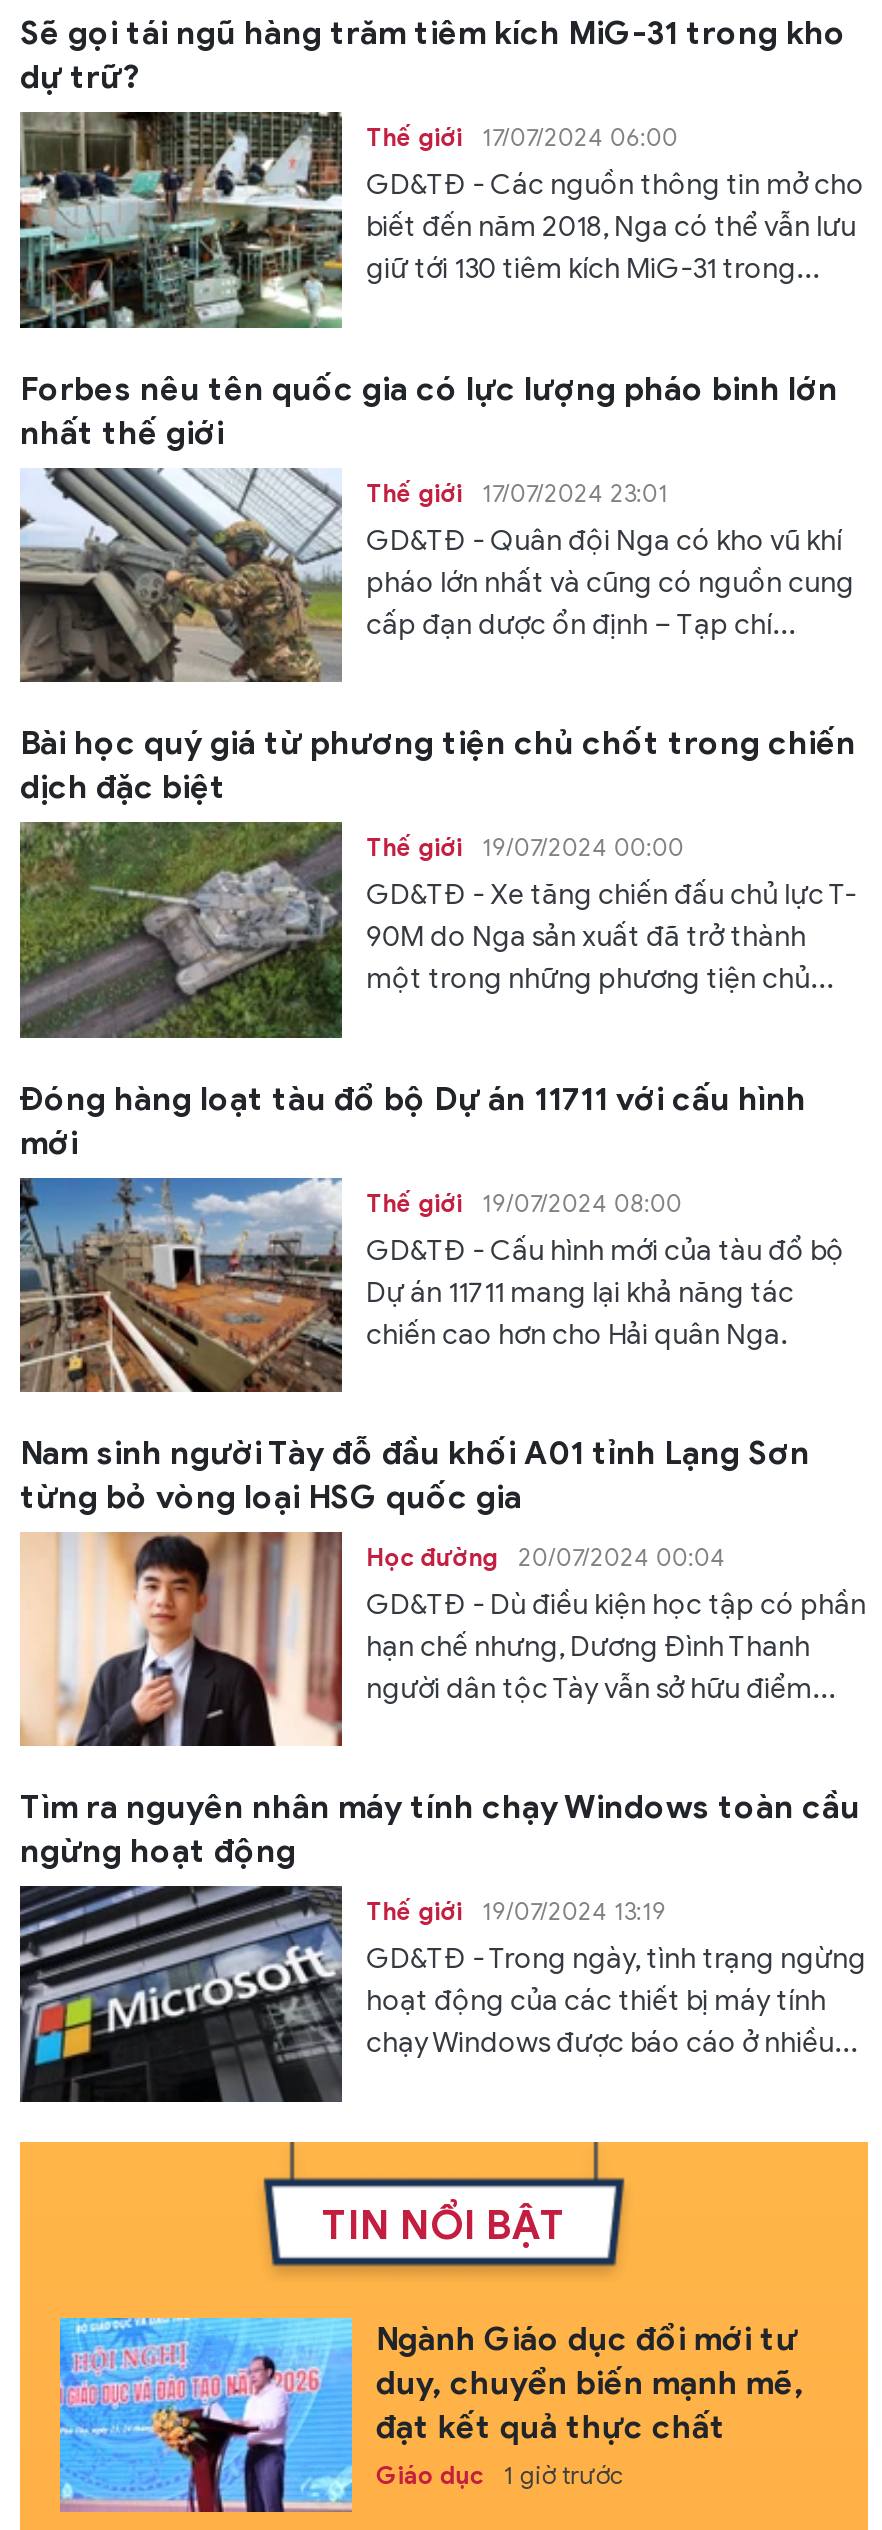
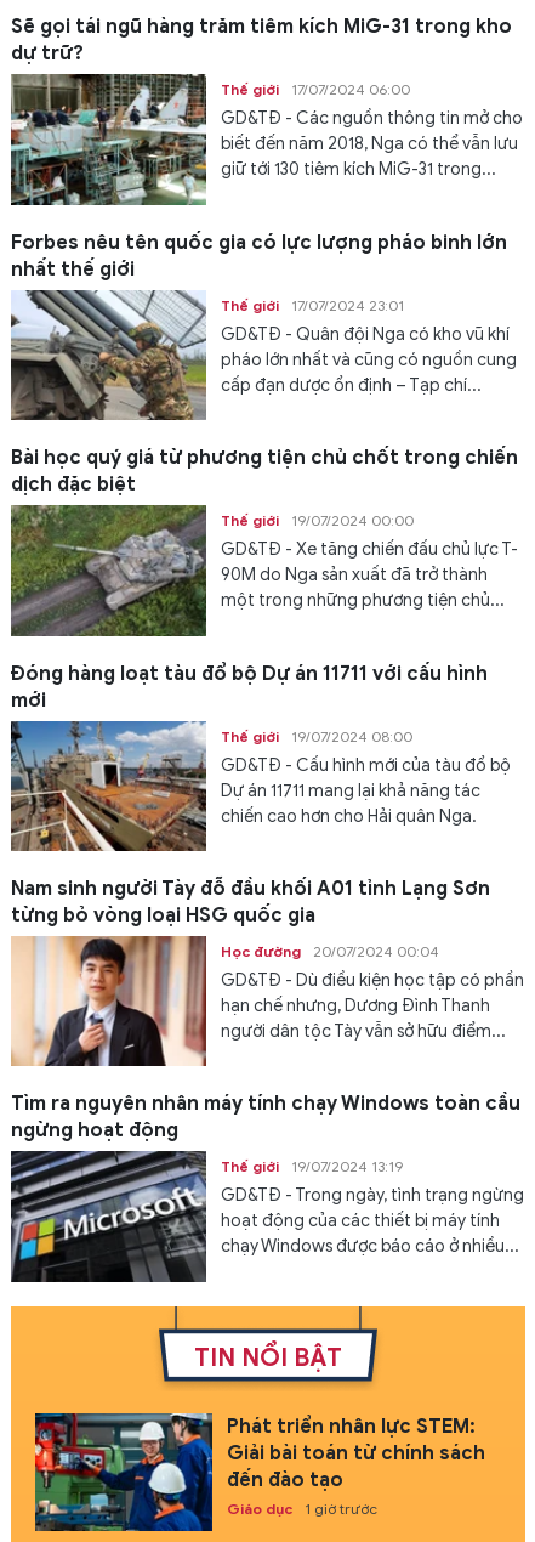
[58,2316,804,2514] [image] | Ngành Giáo dục đổi mới tư | duy, chuyển biến mạnh mẽ, | đạt kết quả thực chất -> [34,1412,485,1532] [image] | Phát triển nhân lực STEM: | Giải bài toán từ chính sách | đến đào tạo

